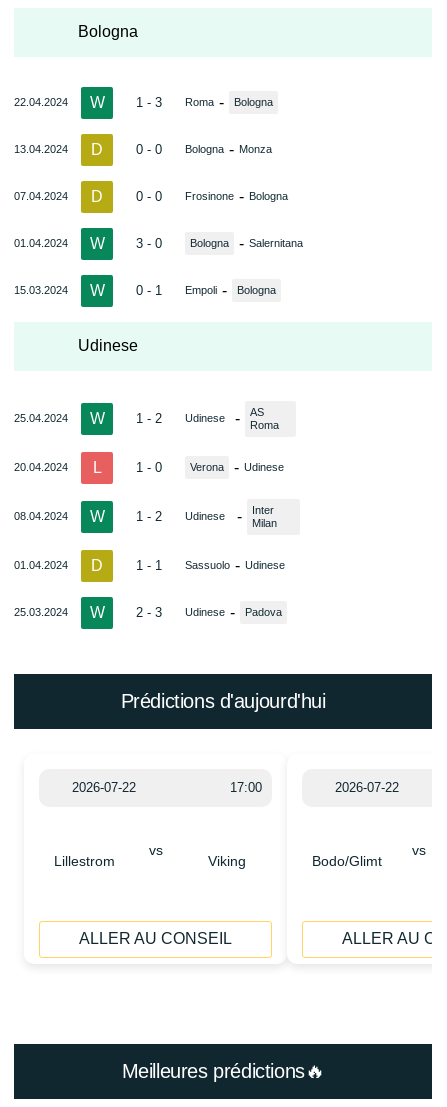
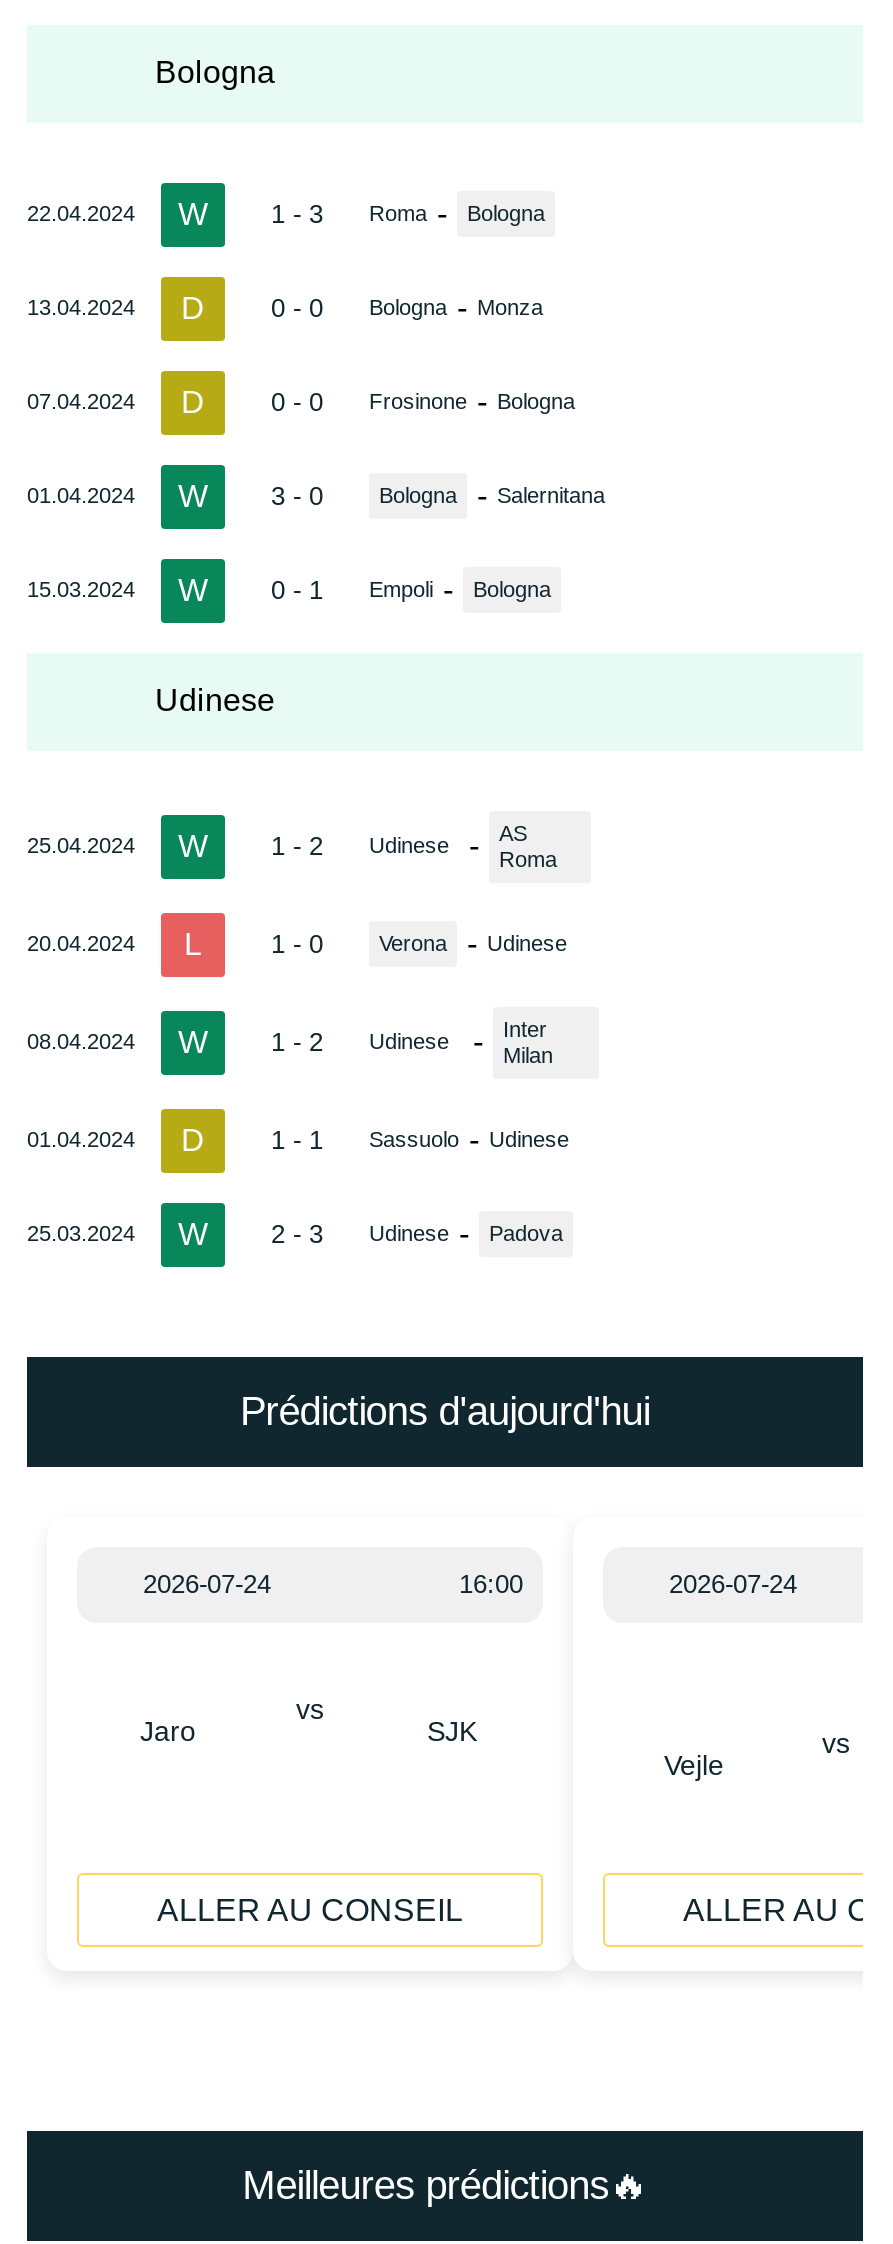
[72,779,262,794] 2026-07-22 | 17:00 -> [143,1568,523,1598] 2026-07-24 | 16:00
[335,779,399,794] 2026-07-22 -> [669,1568,797,1598] 2026-07-24
[54,852,115,868] Lillestrom -> [140,1714,196,1746] Jaro
[207,852,245,868] Viking -> [427,1714,477,1746] SJK
[312,852,382,868] Bodo/Glimt -> [664,1748,724,1780] Vejle

